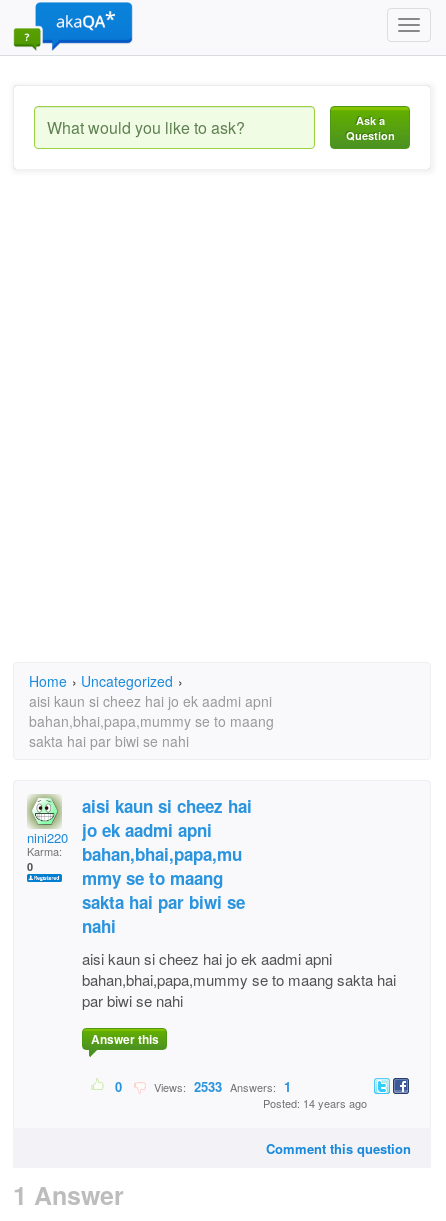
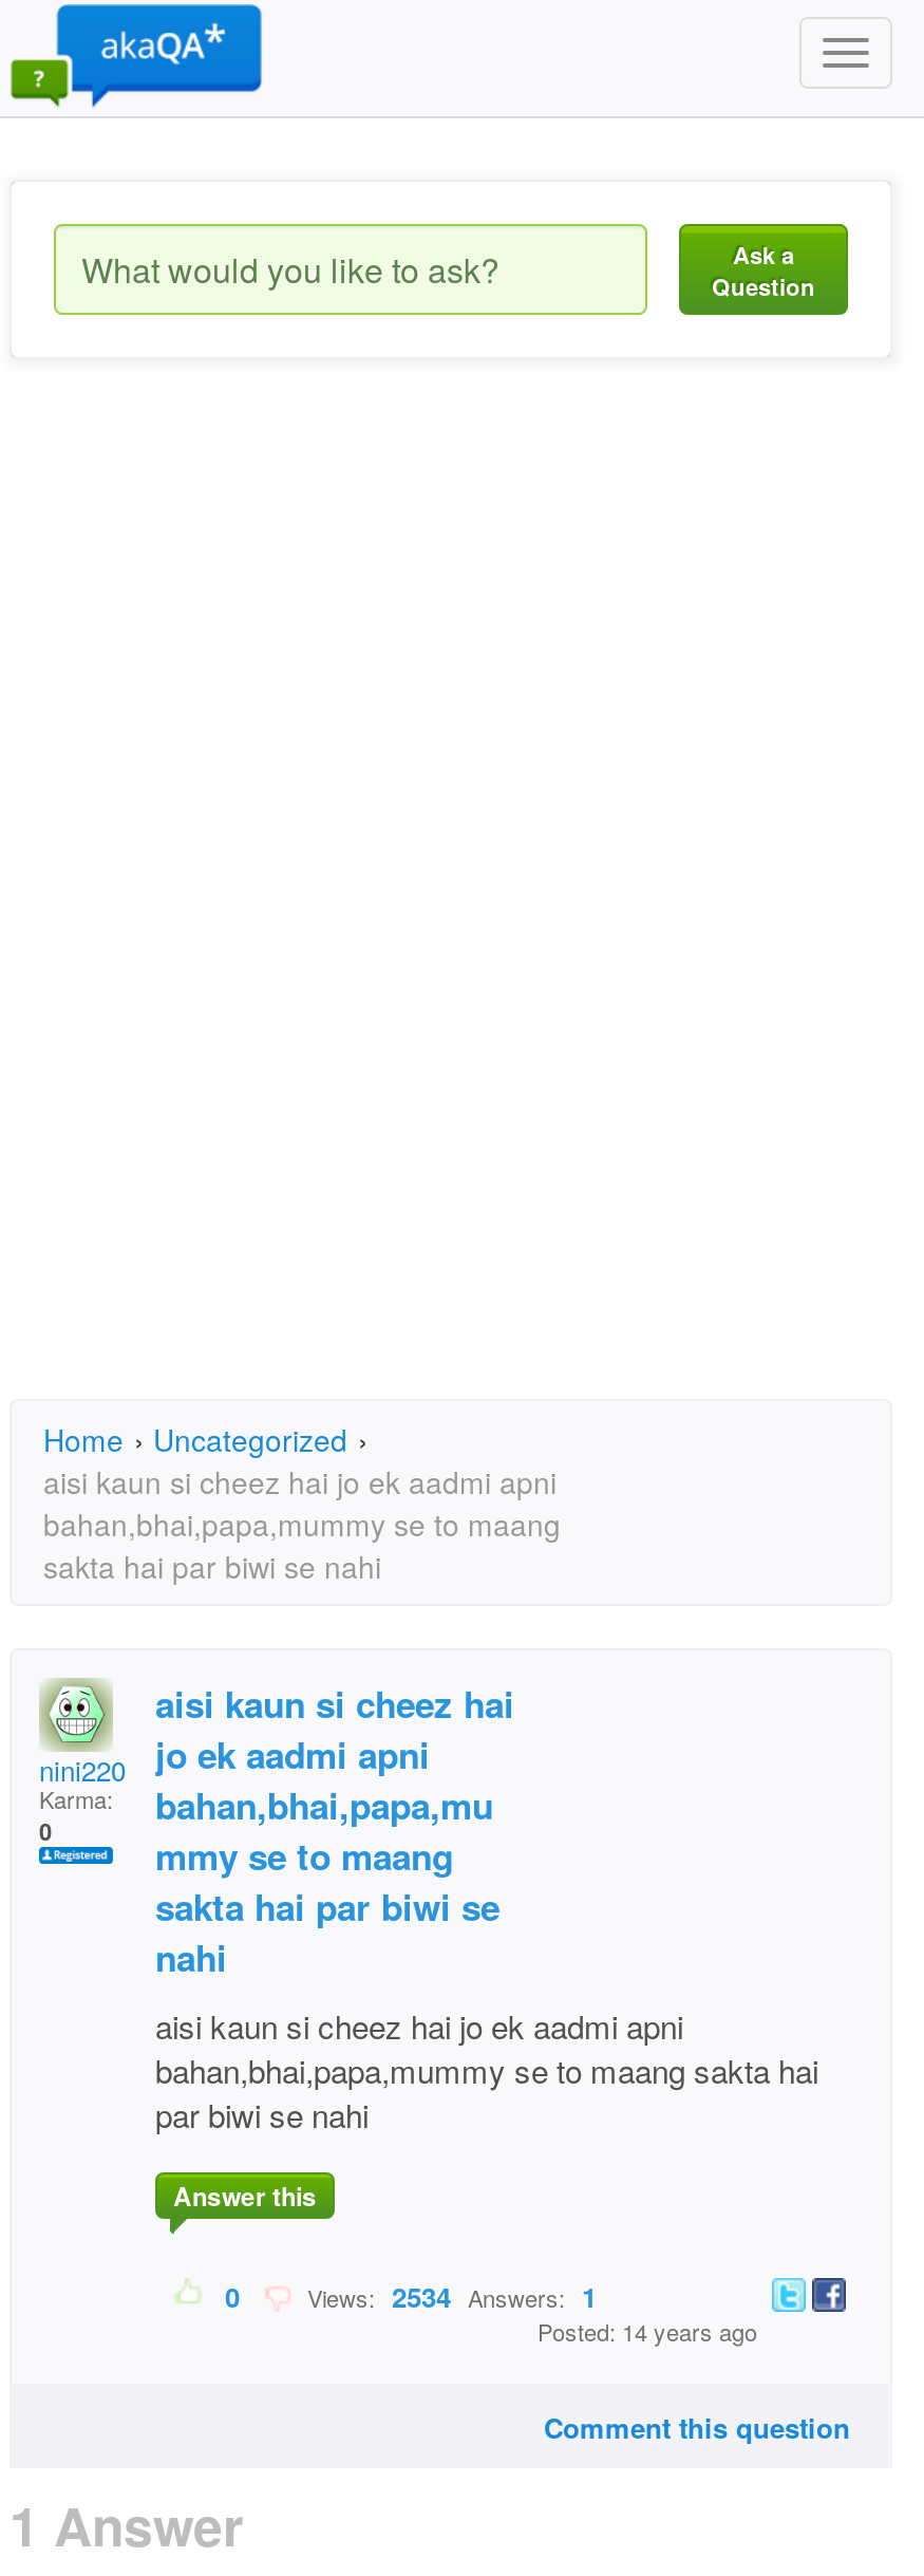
[148,1077,291,1096] Views: 2533 Answers: 1 -> [295,2276,597,2316] Views: 2534 Answers: 1

